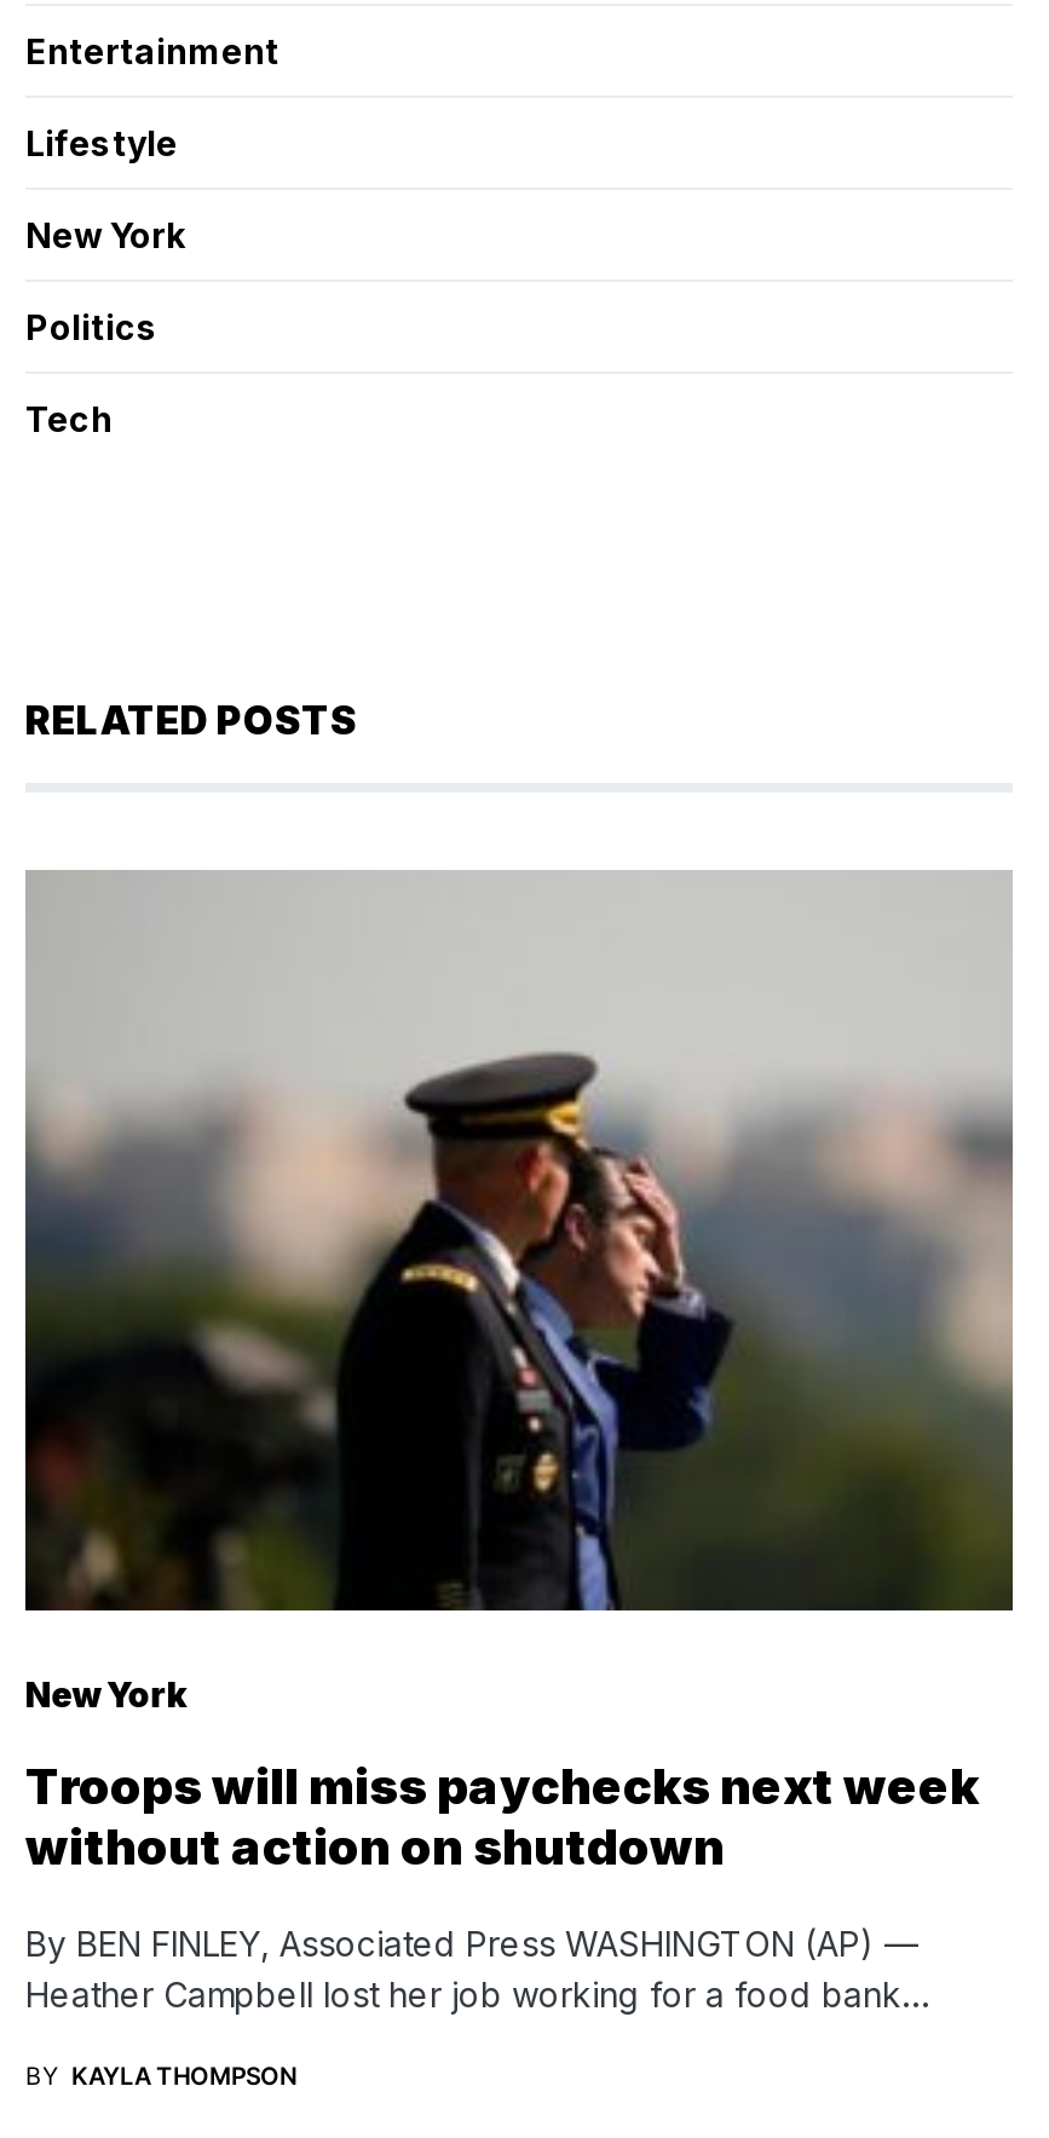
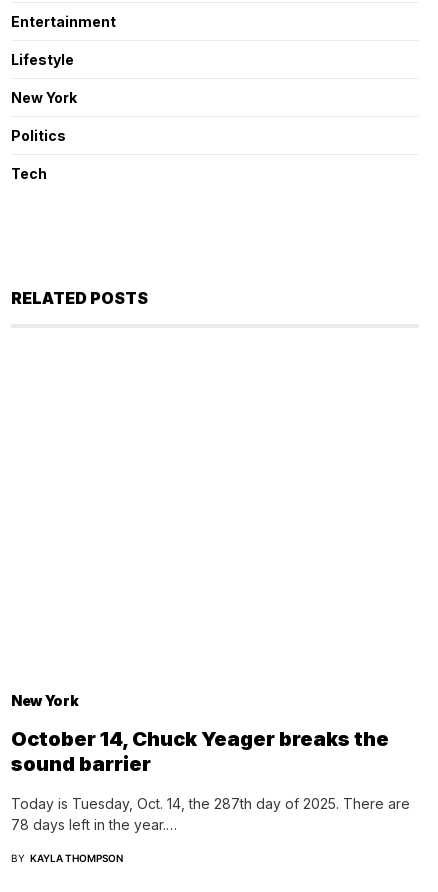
[23,870,1015,1613] [image] -> none
[25,1759,979,1878] Troops will miss paychecks next week | without action on shutdown -> [11,727,389,776] October 14, Chuck Yeager breaks the | sound barrier
[25,1924,928,2016] By BEN FINLEY, Associated Press WASHINGTON (AP) — | Heather Campbell lost her job working for a food bank… -> [11,795,410,833] Today is Tuesday, Oct. 14, the 287th day of 2025. There are | 78 days left in the year.…

